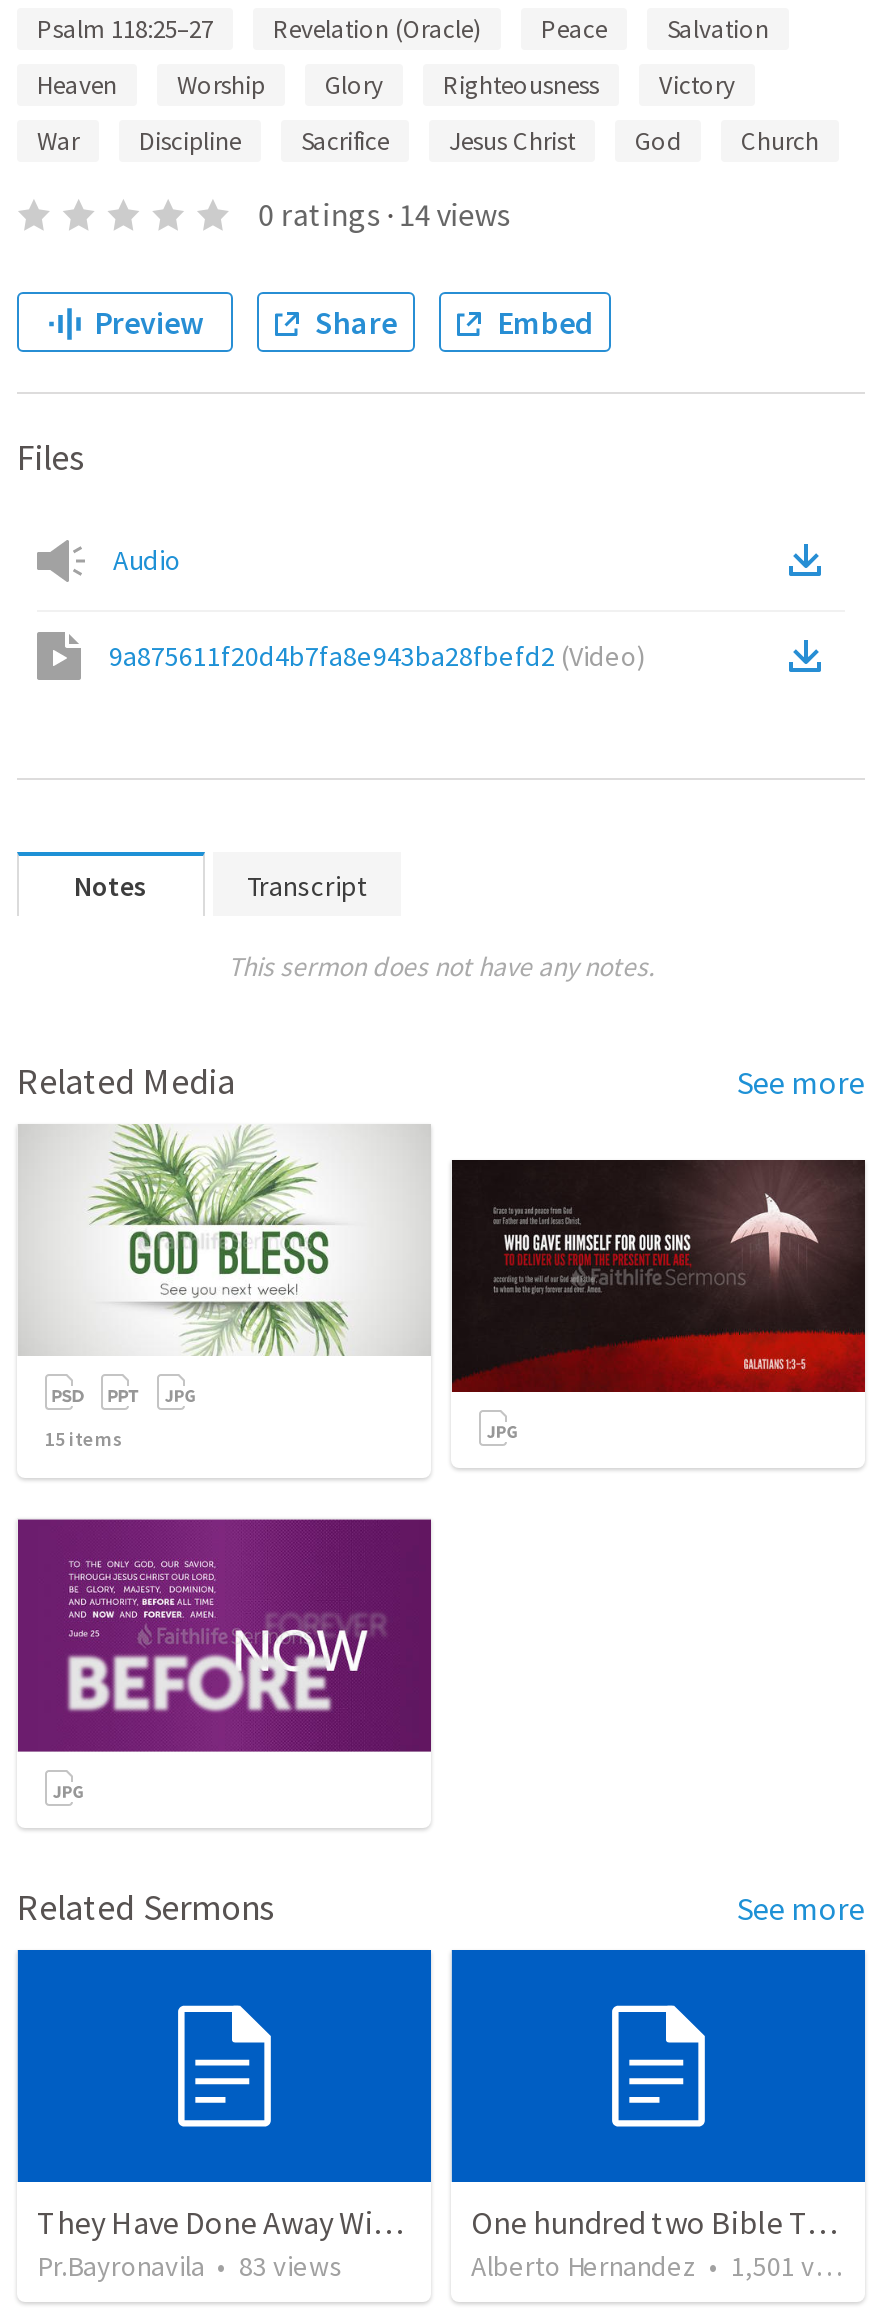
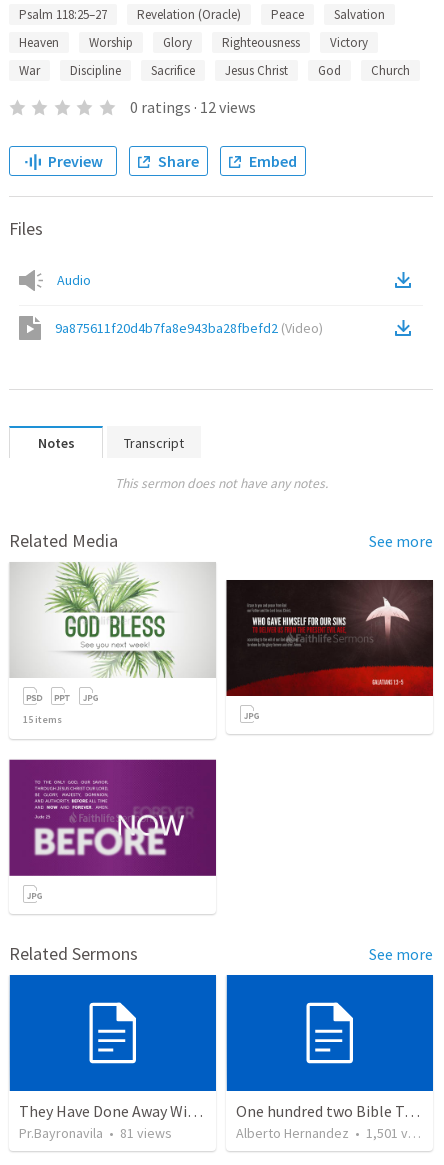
[258,194,510,234] 0 ratings · 14 views -> [130,97,256,117] 0 ratings · 12 views
[37,2249,343,2285] Pr.Bayronavila • 83 views -> [19,1124,172,1142] Pr.Bayronavila • 81 views

